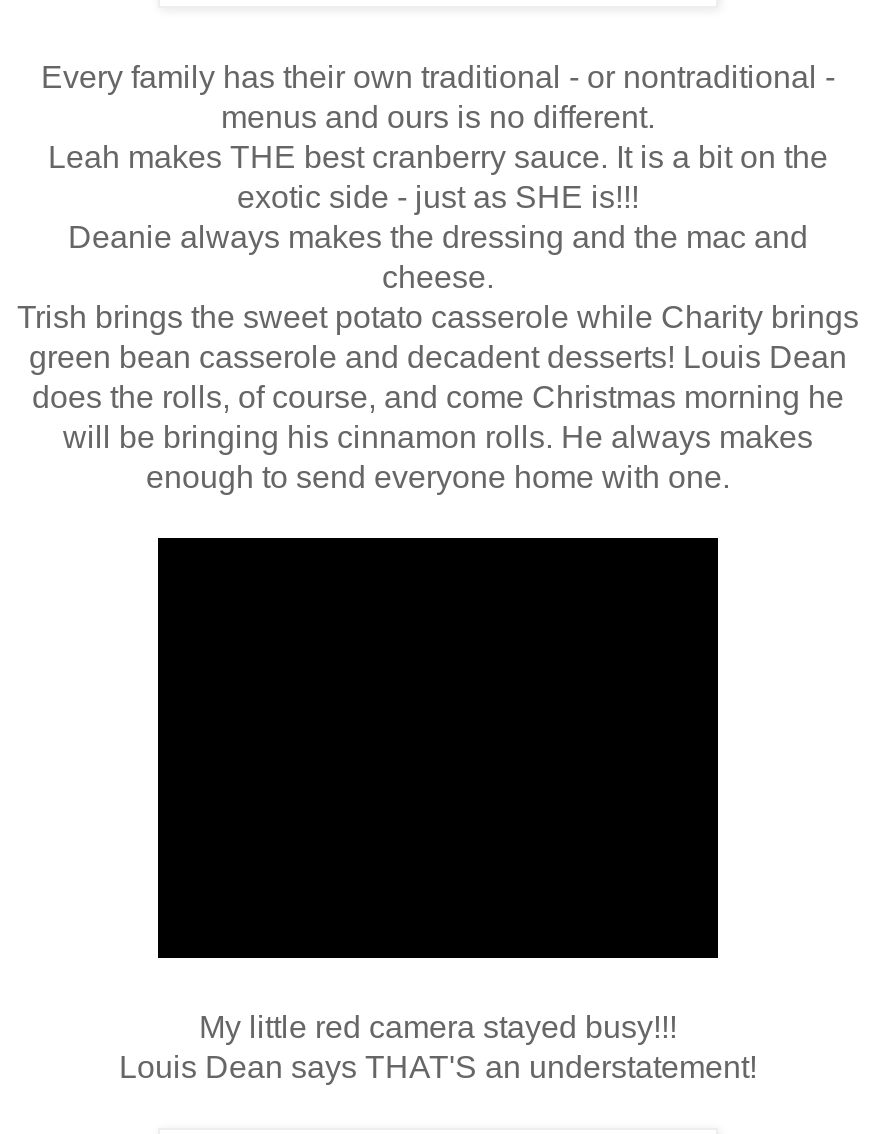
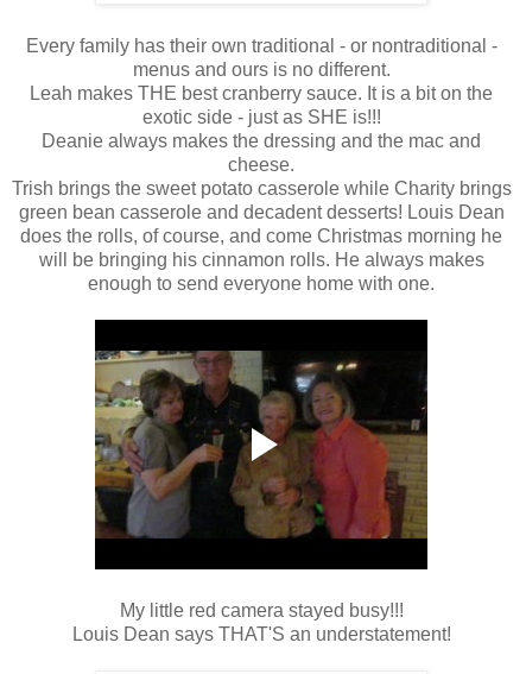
none -> [94,349,429,540] [image]

